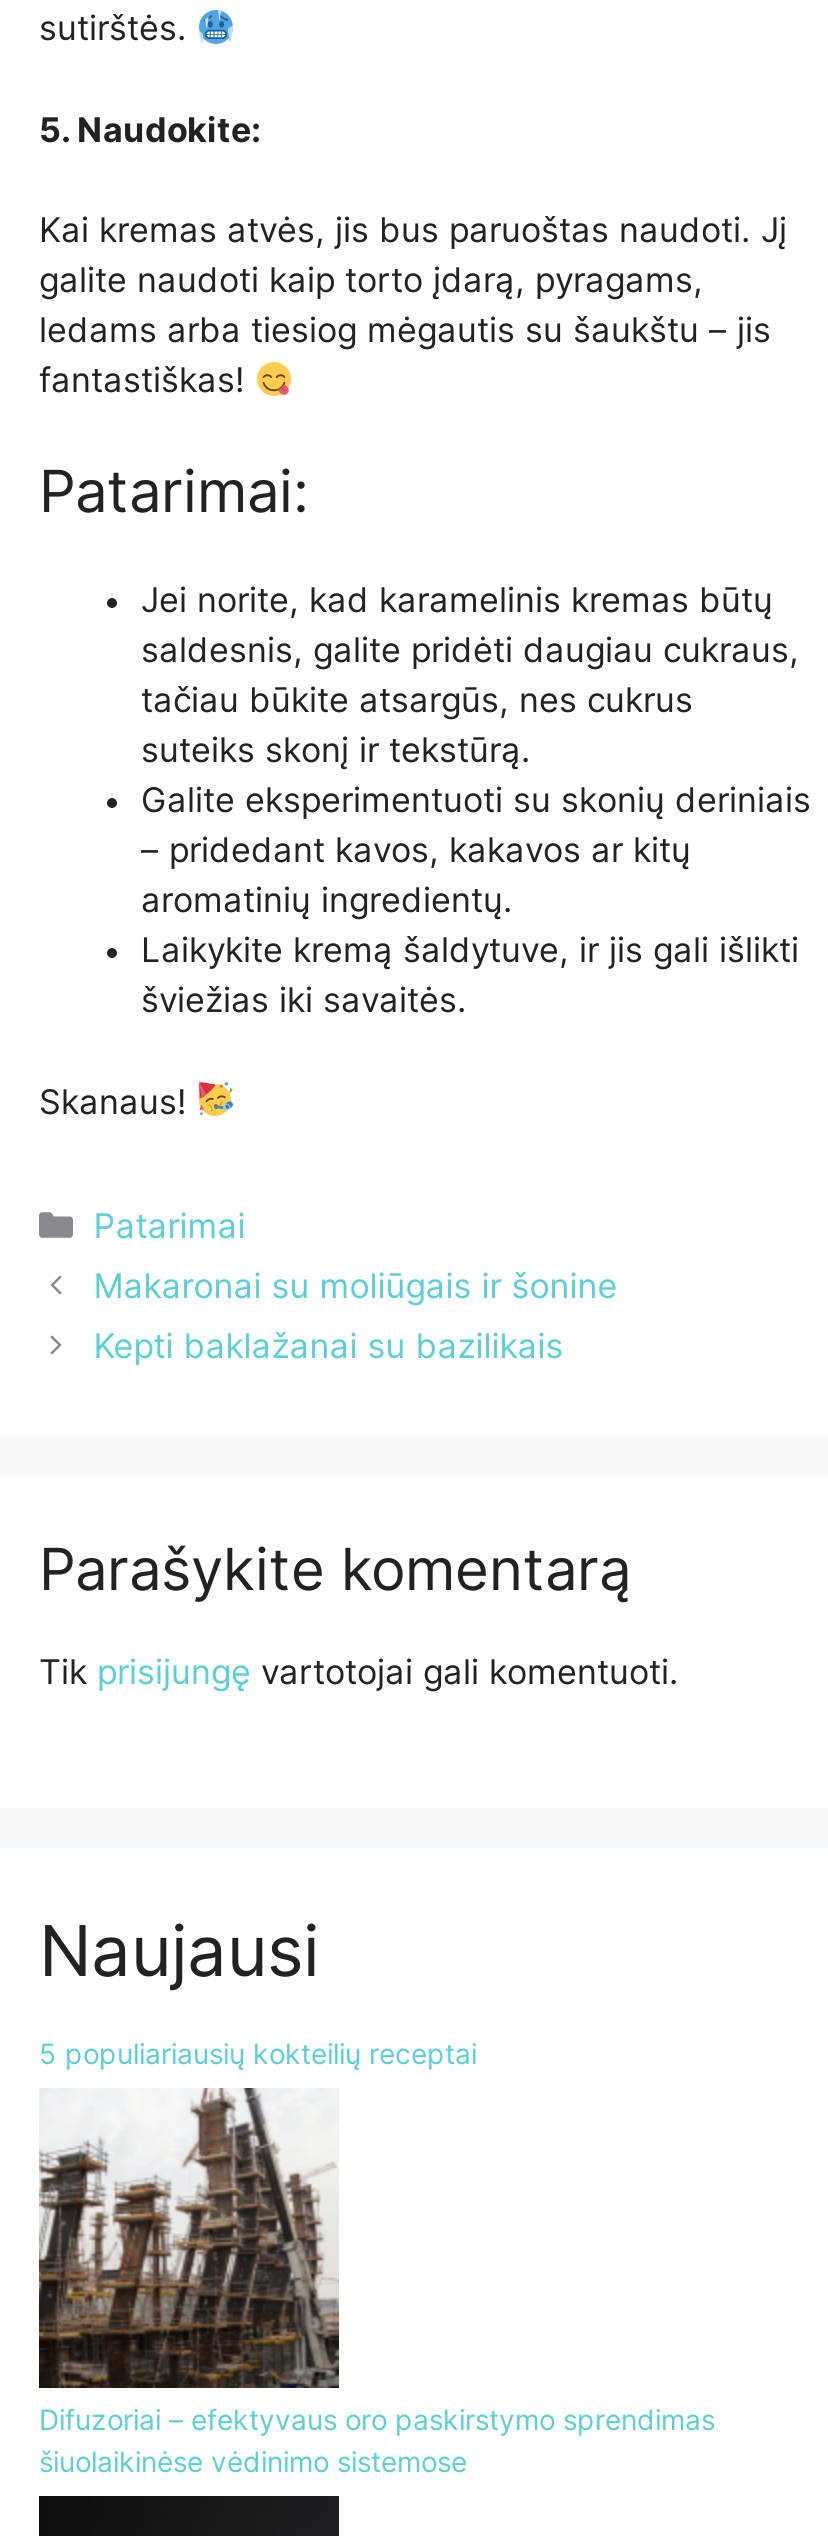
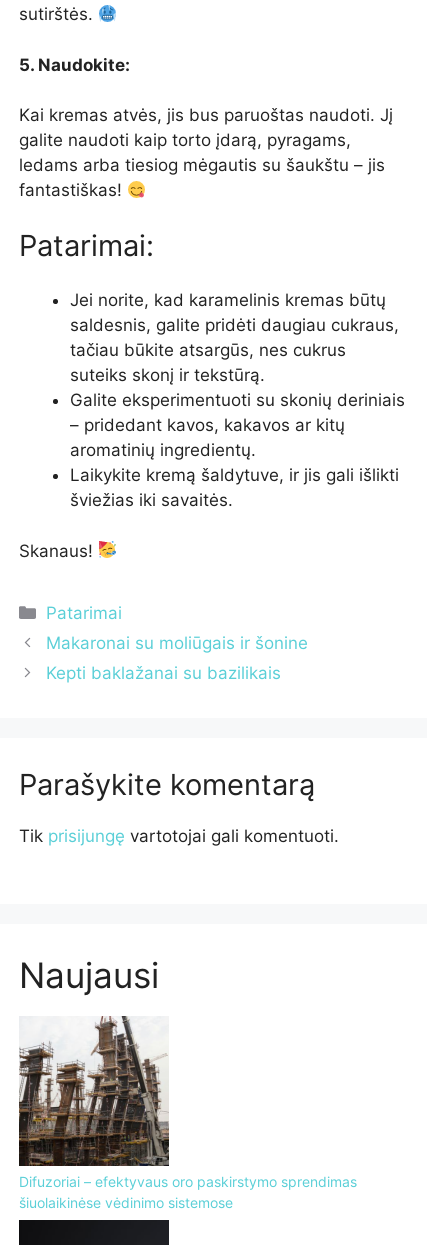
[39,2036,477,2070] 5 populiariausių kokteilių receptai -> none

